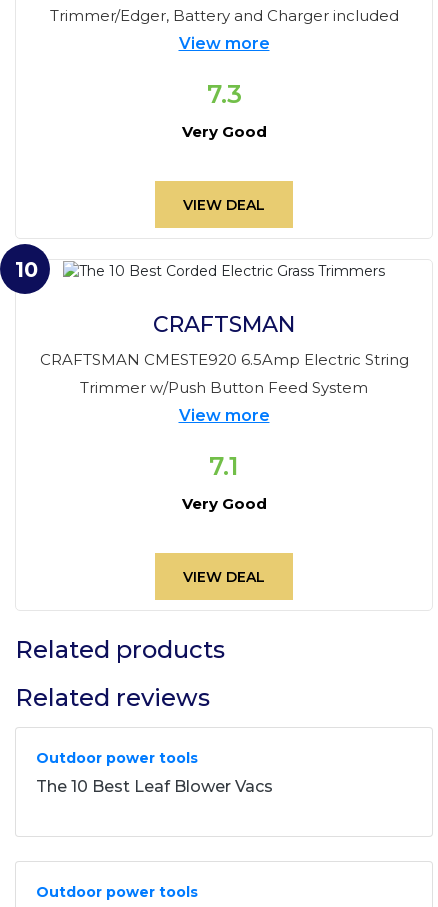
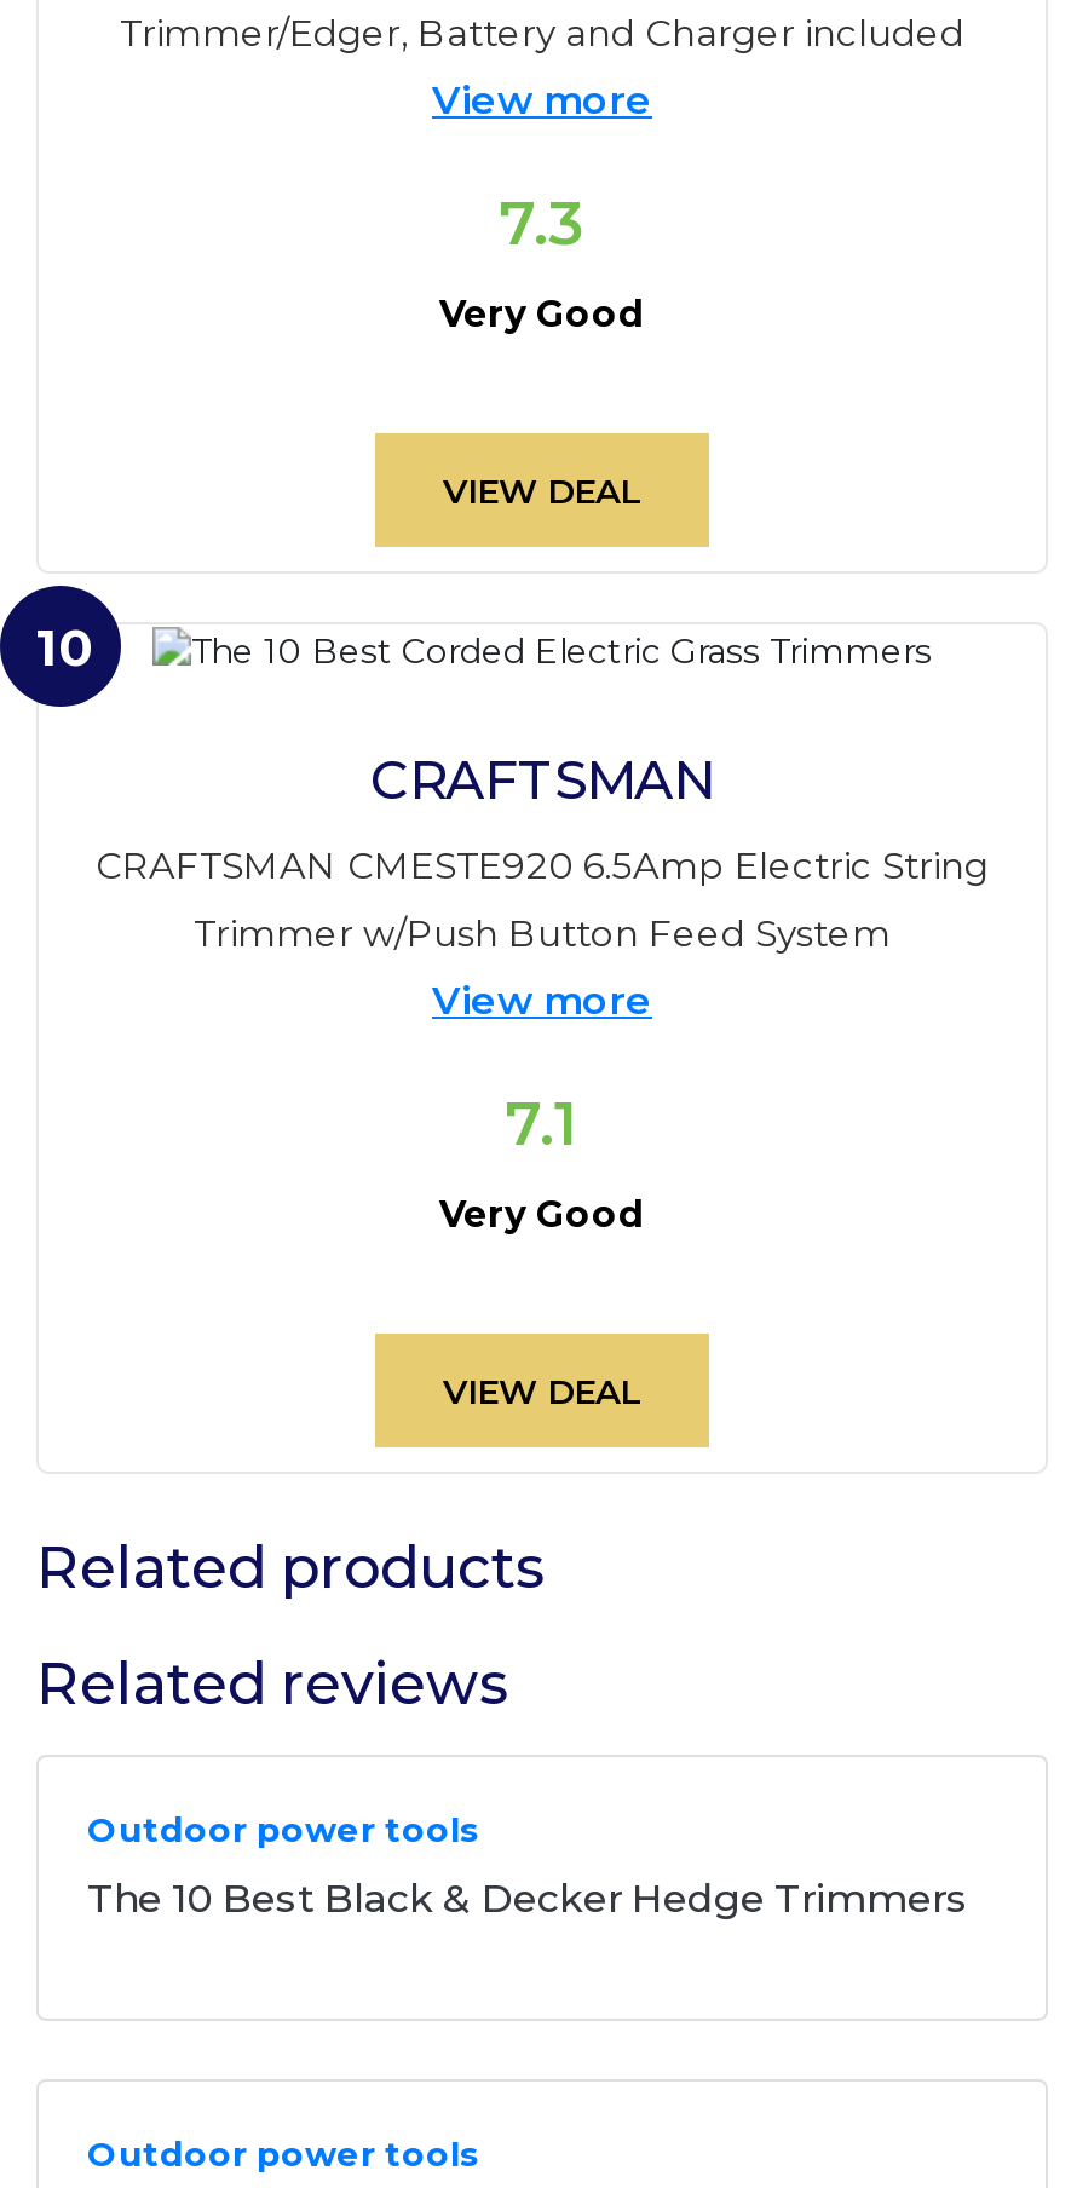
[36,777,273,796] The 10 Best Leaf Blower Vacs -> [87,1877,968,1922] The 10 Best Black & Decker Hedge Trimmers

